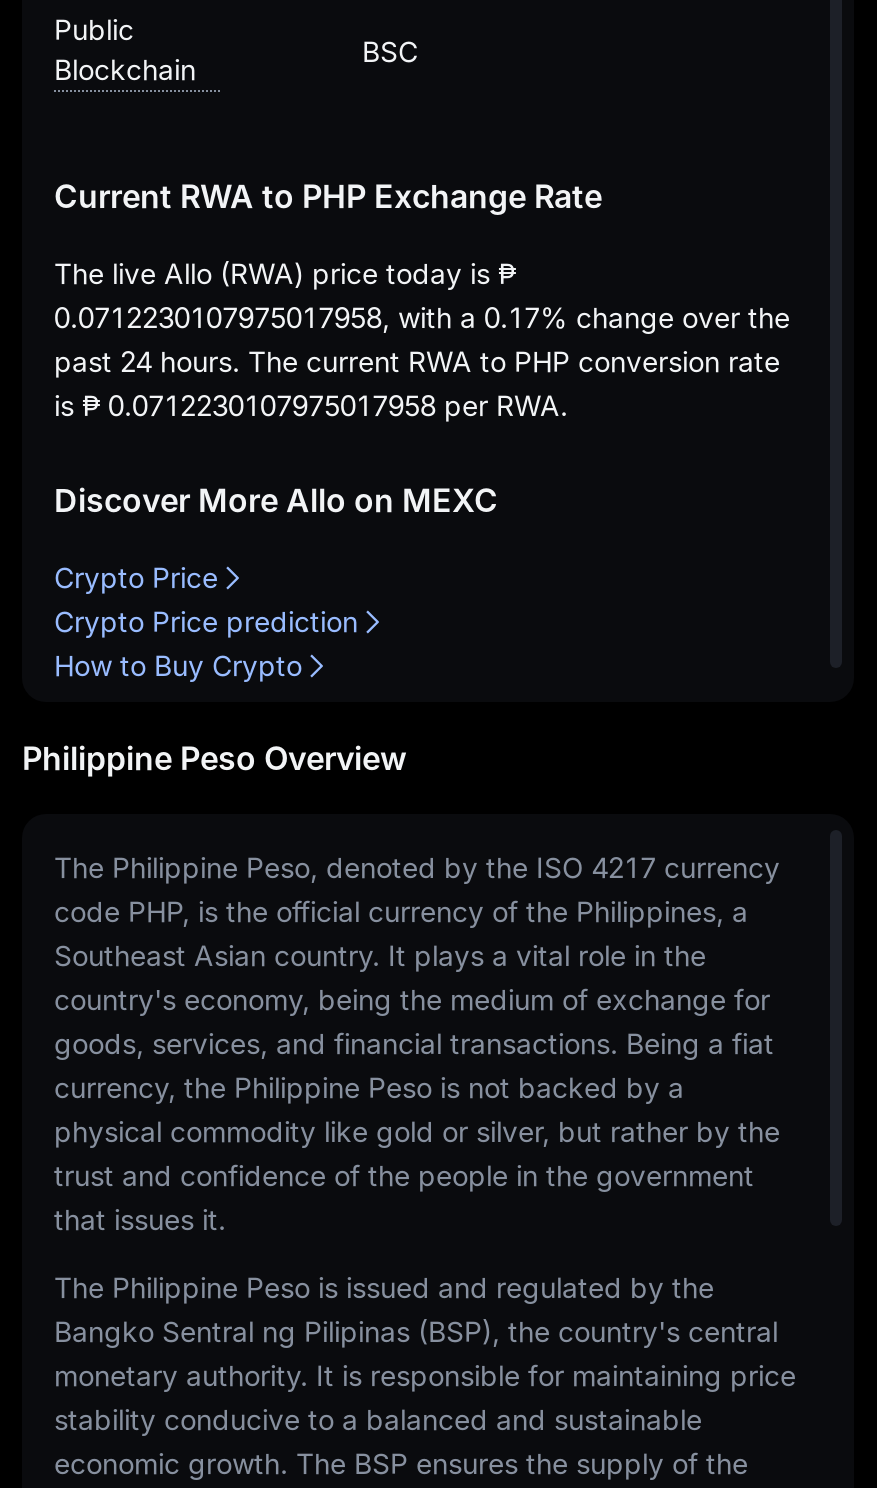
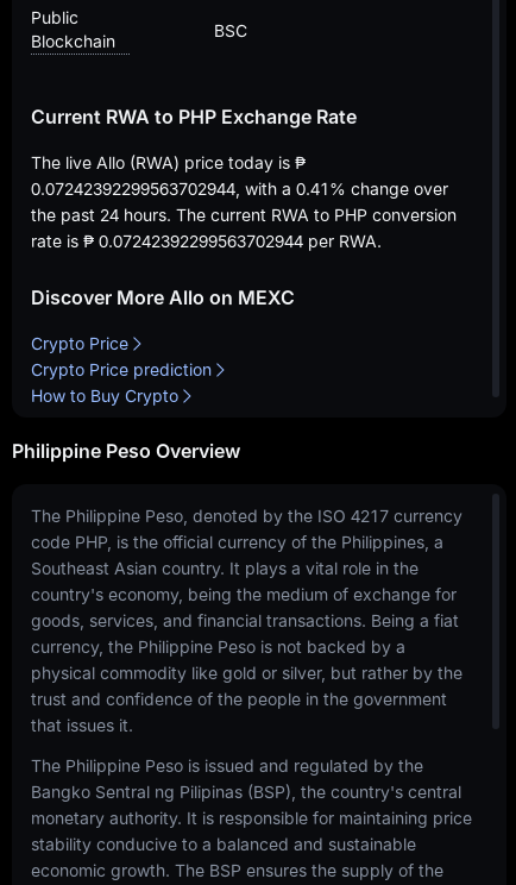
[54,301,790,423] 0.0712230107975017958, with a 0.17% change over the | past 24 hours. The current RWA to PHP conversion rate | is ₱ 0.0712230107975017958 per RWA. -> [31,179,457,251] 0.07242392299563702944, with a 0.41% change over | the past 24 hours. The current RWA to PHP conversion | rate is ₱ 0.07242392299563702944 per RWA.

